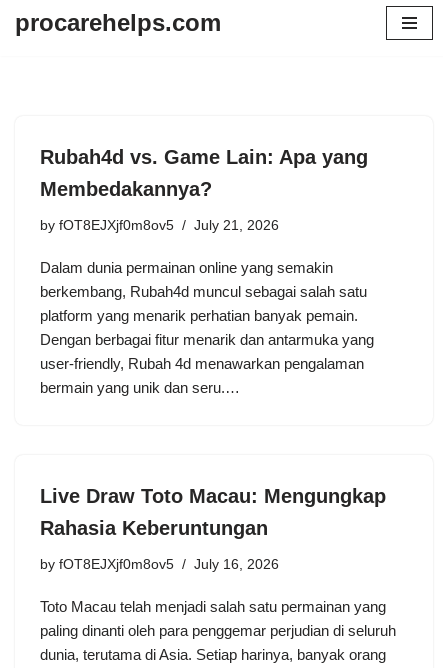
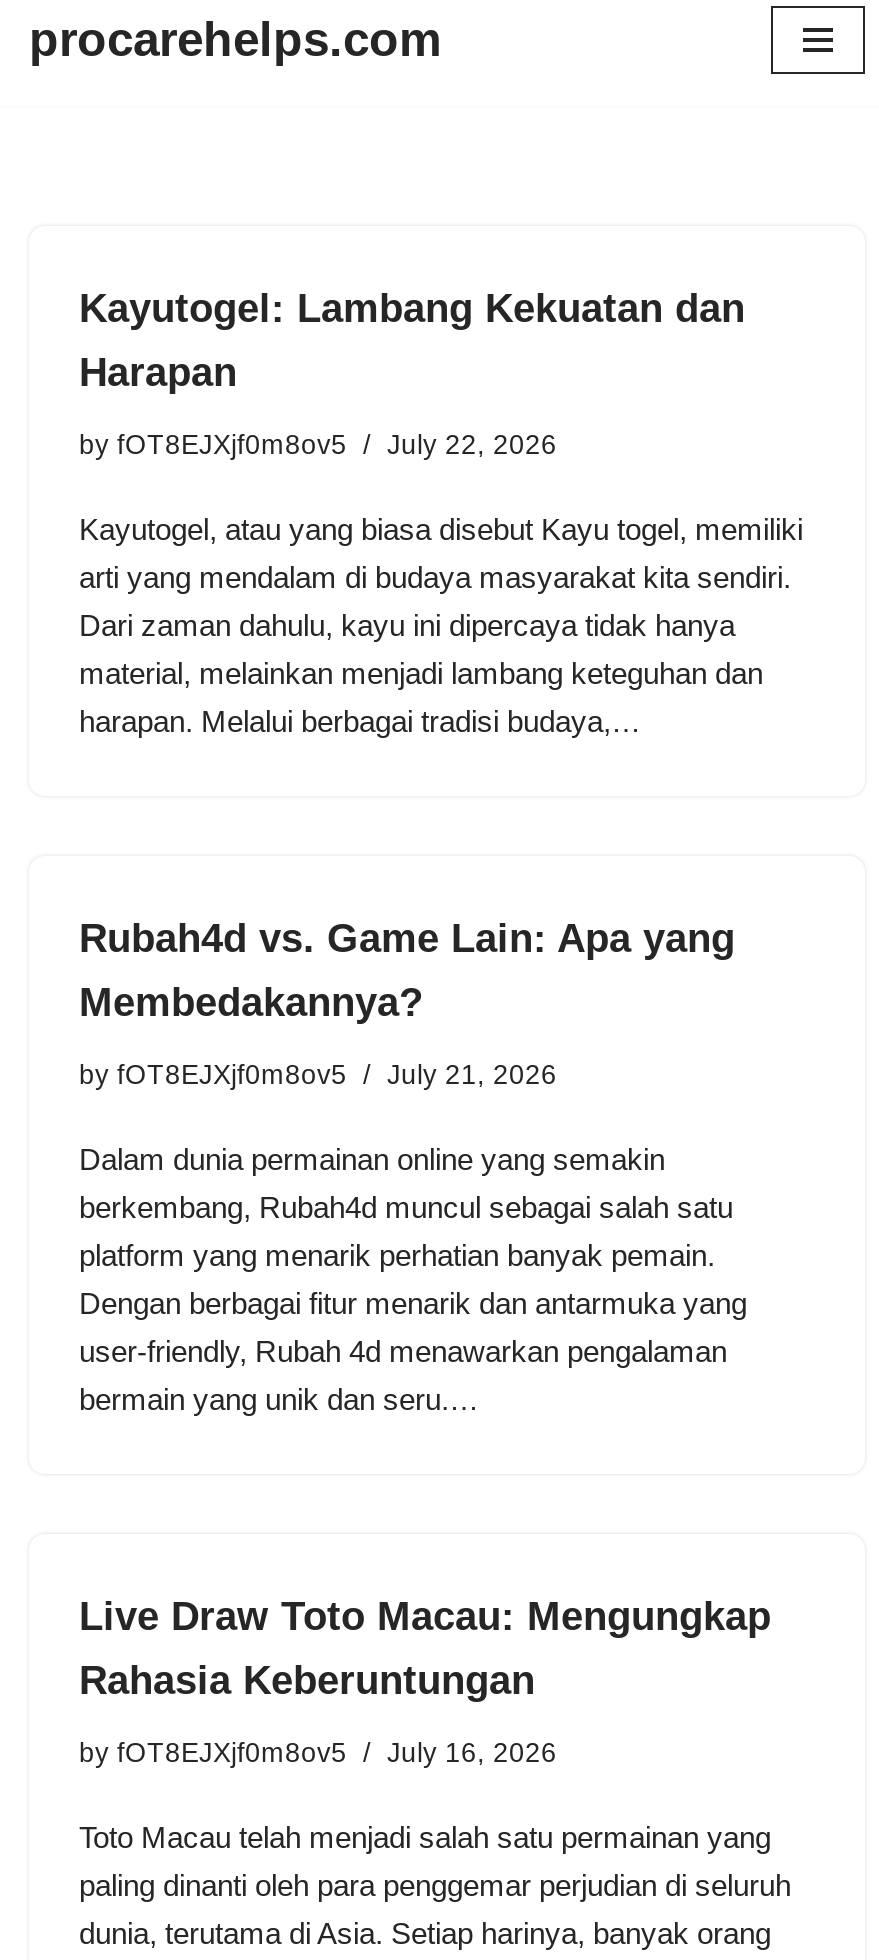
none -> [79,286,803,738] Kayutogel: Lambang Kekuatan dan | Harapan | by fOT8EJXjf0m8ov5 | July 22, 2026 | Kayutogel, atau yang biasa disebut Kayu togel, memiliki | arti yang mendalam di budaya masyarakat kita sendiri. | Dari zaman dahulu, kayu ini dipercaya tidak hanya | material, melainkan menjadi lambang keteguhan dan | harapan. Melalui berbagai tradisi budaya,…

